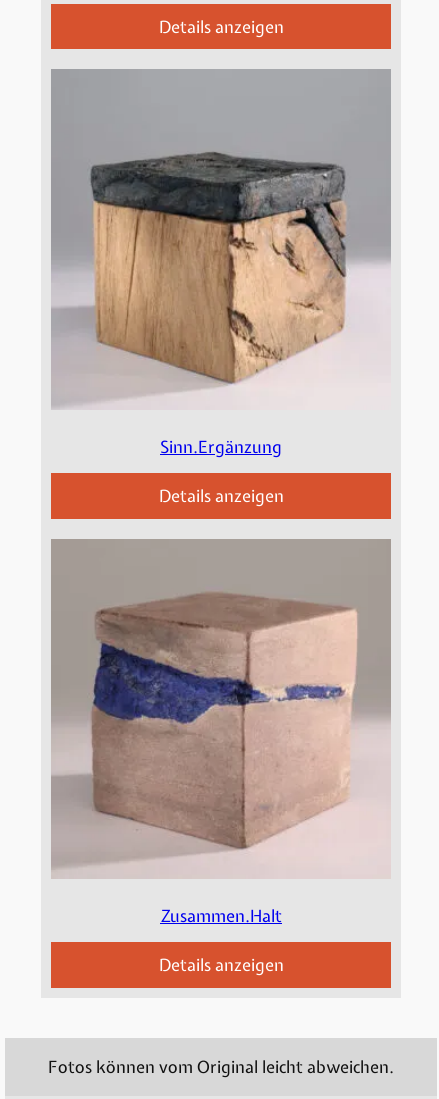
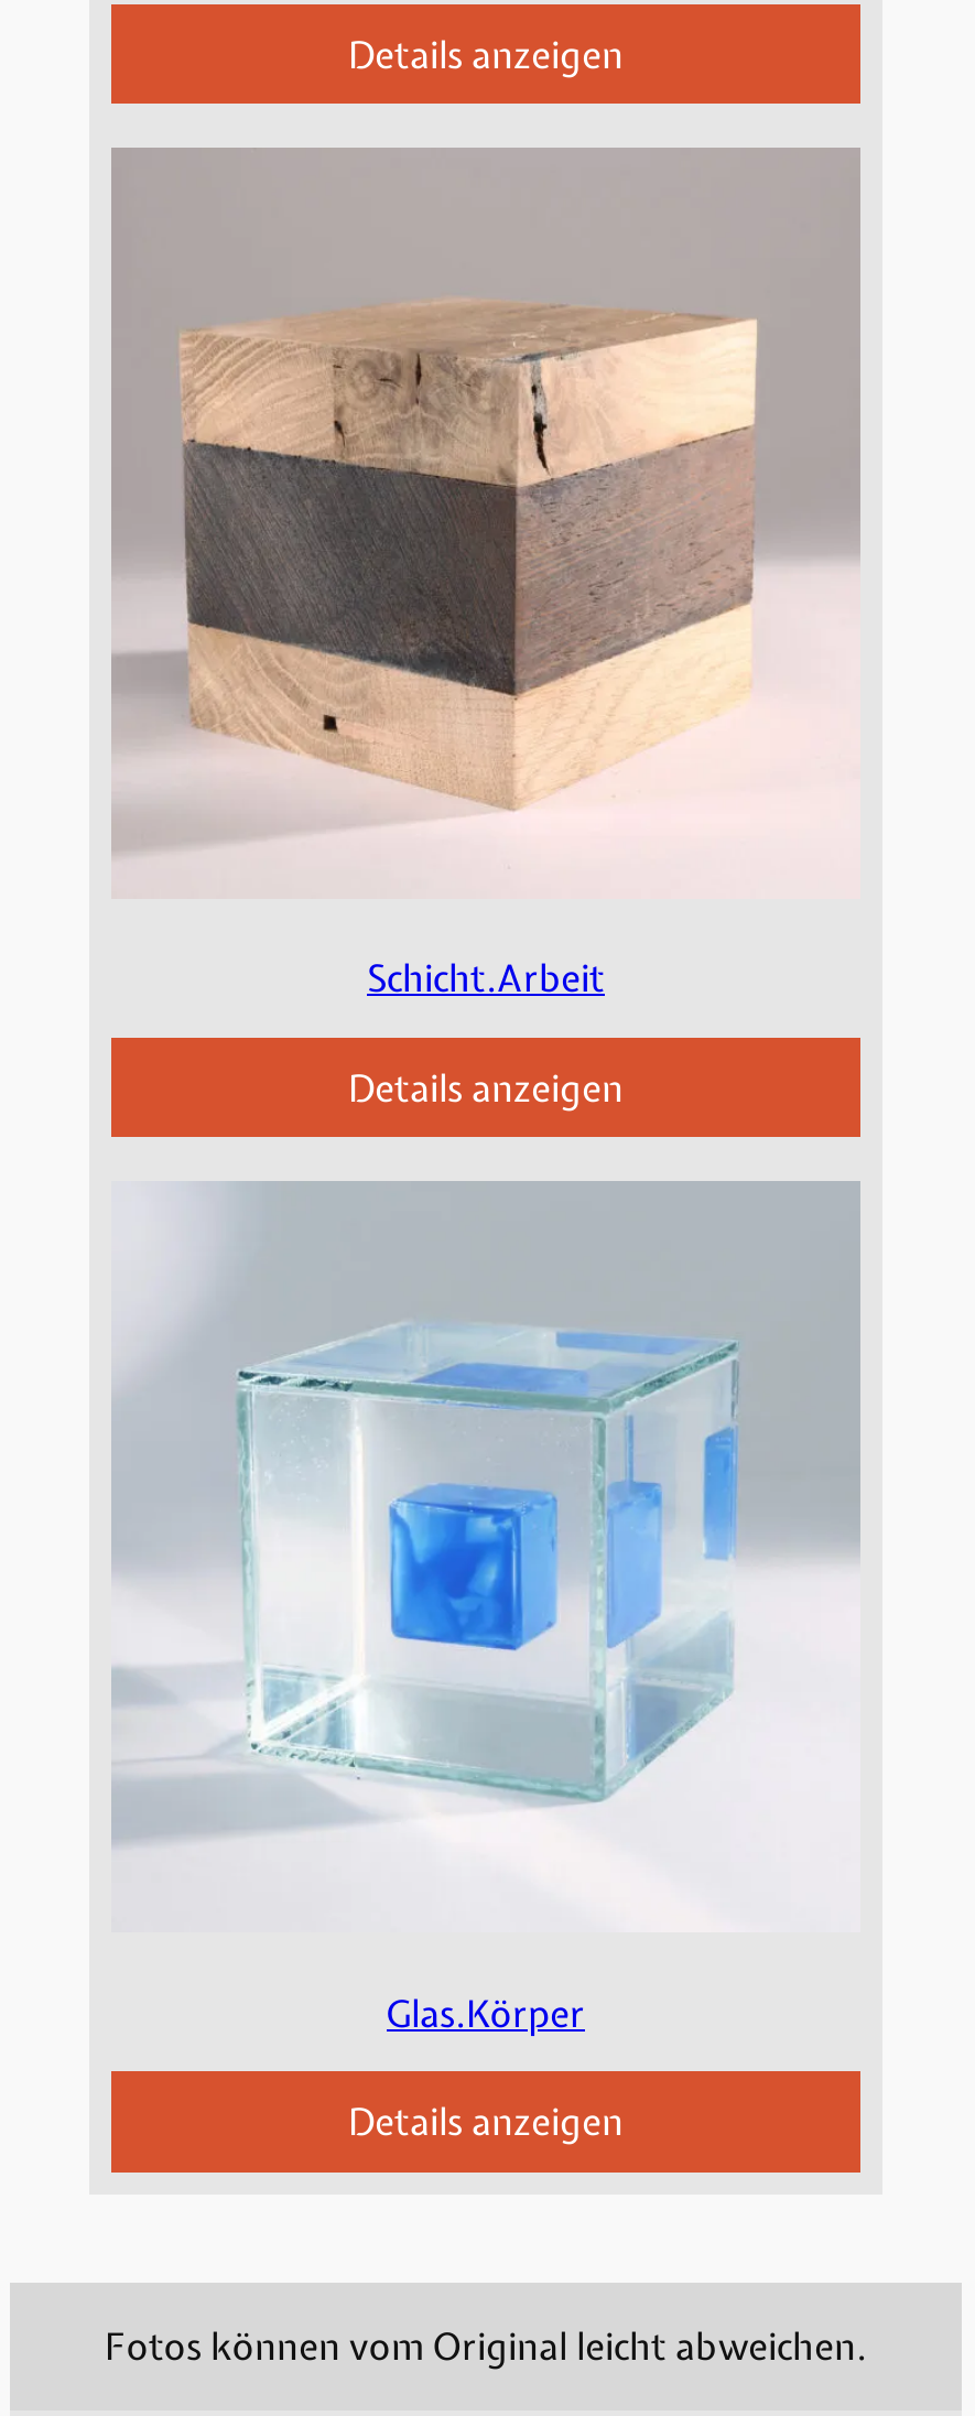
[51,137,391,458] [image] | Sinn.Ergänzung -> [113,295,858,1004] [image] | Schicht.Arbeit
[51,539,391,927] [image] | Zusammen.Halt -> [111,1183,858,2037] [image] | Glas.Körper

